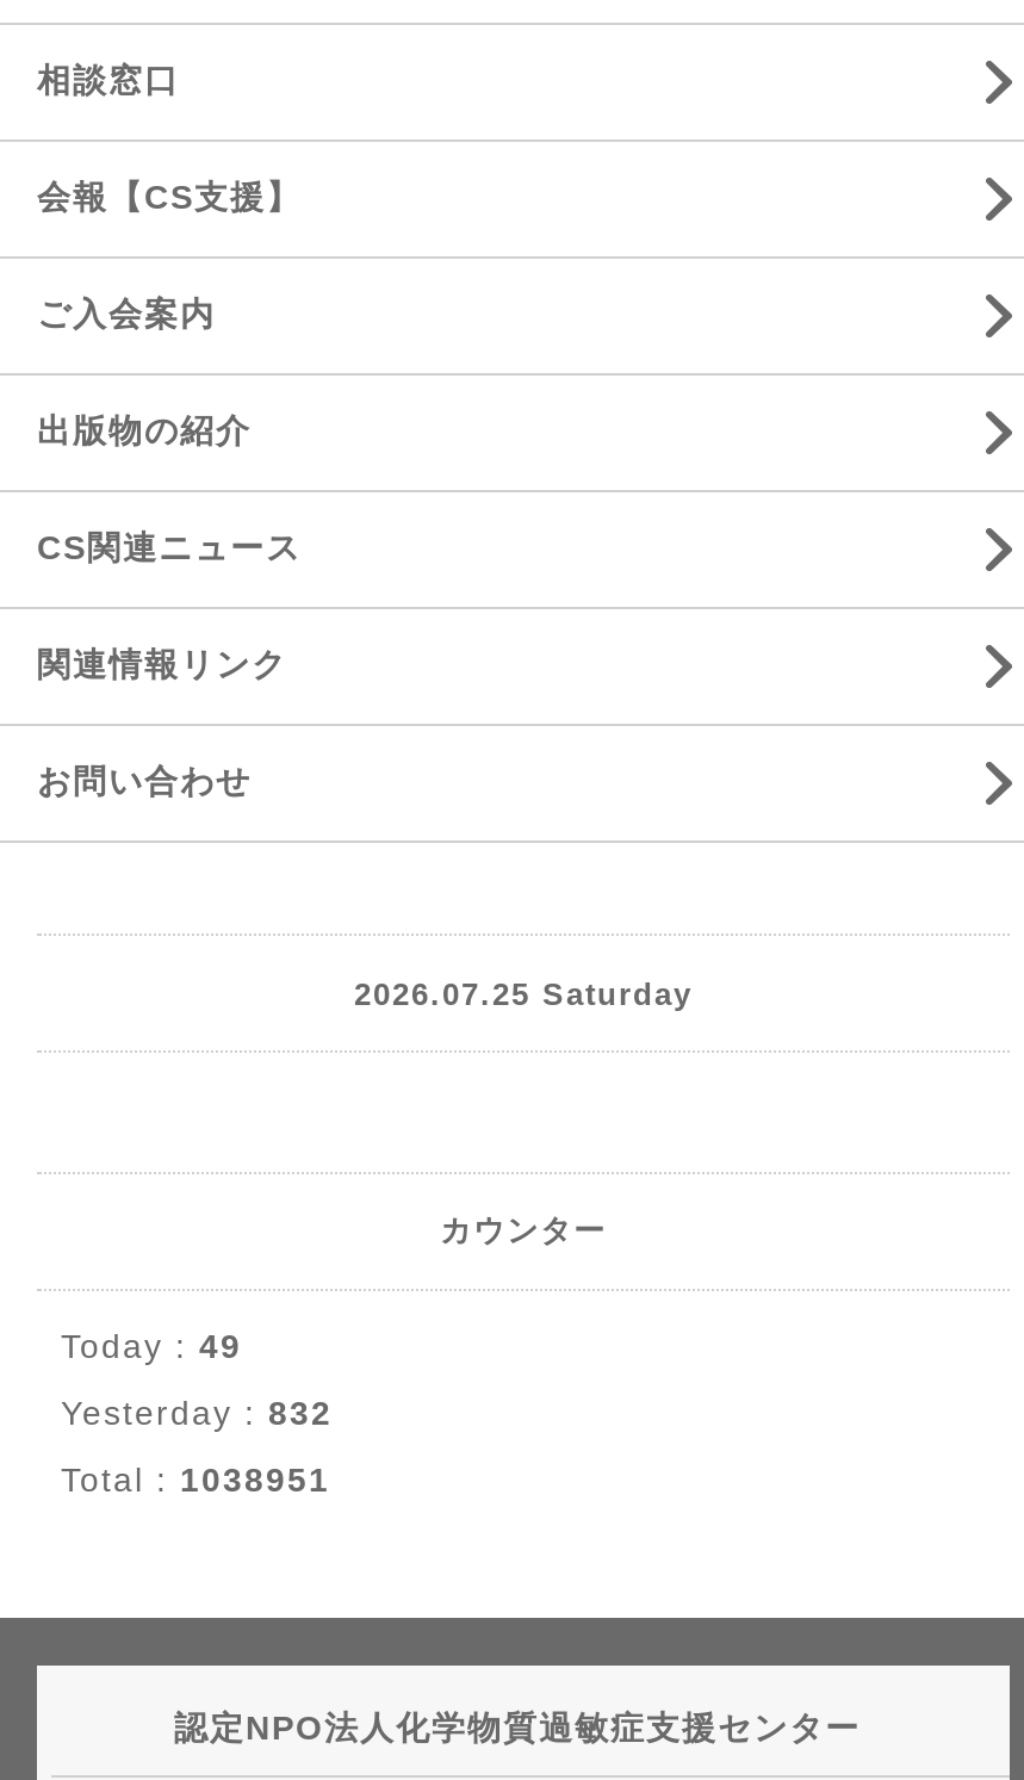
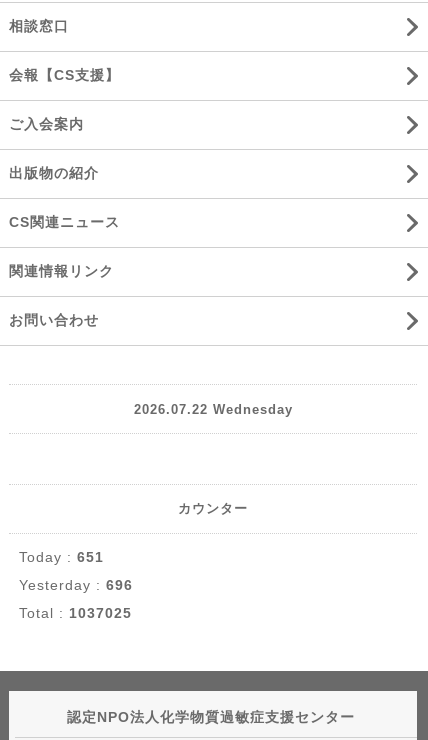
[354,975,693,1011] 2026.07.25 Saturday -> [133,401,292,416] 2026.07.22 Wednesday
[61,1327,242,1365] Today : 49 -> [19,549,104,565] Today : 651
[61,1394,333,1432] Yesterday : 832 -> [19,577,133,593] Yesterday : 696
[61,1460,330,1499] Total : 1038951 -> [19,605,132,621] Total : 1037025

